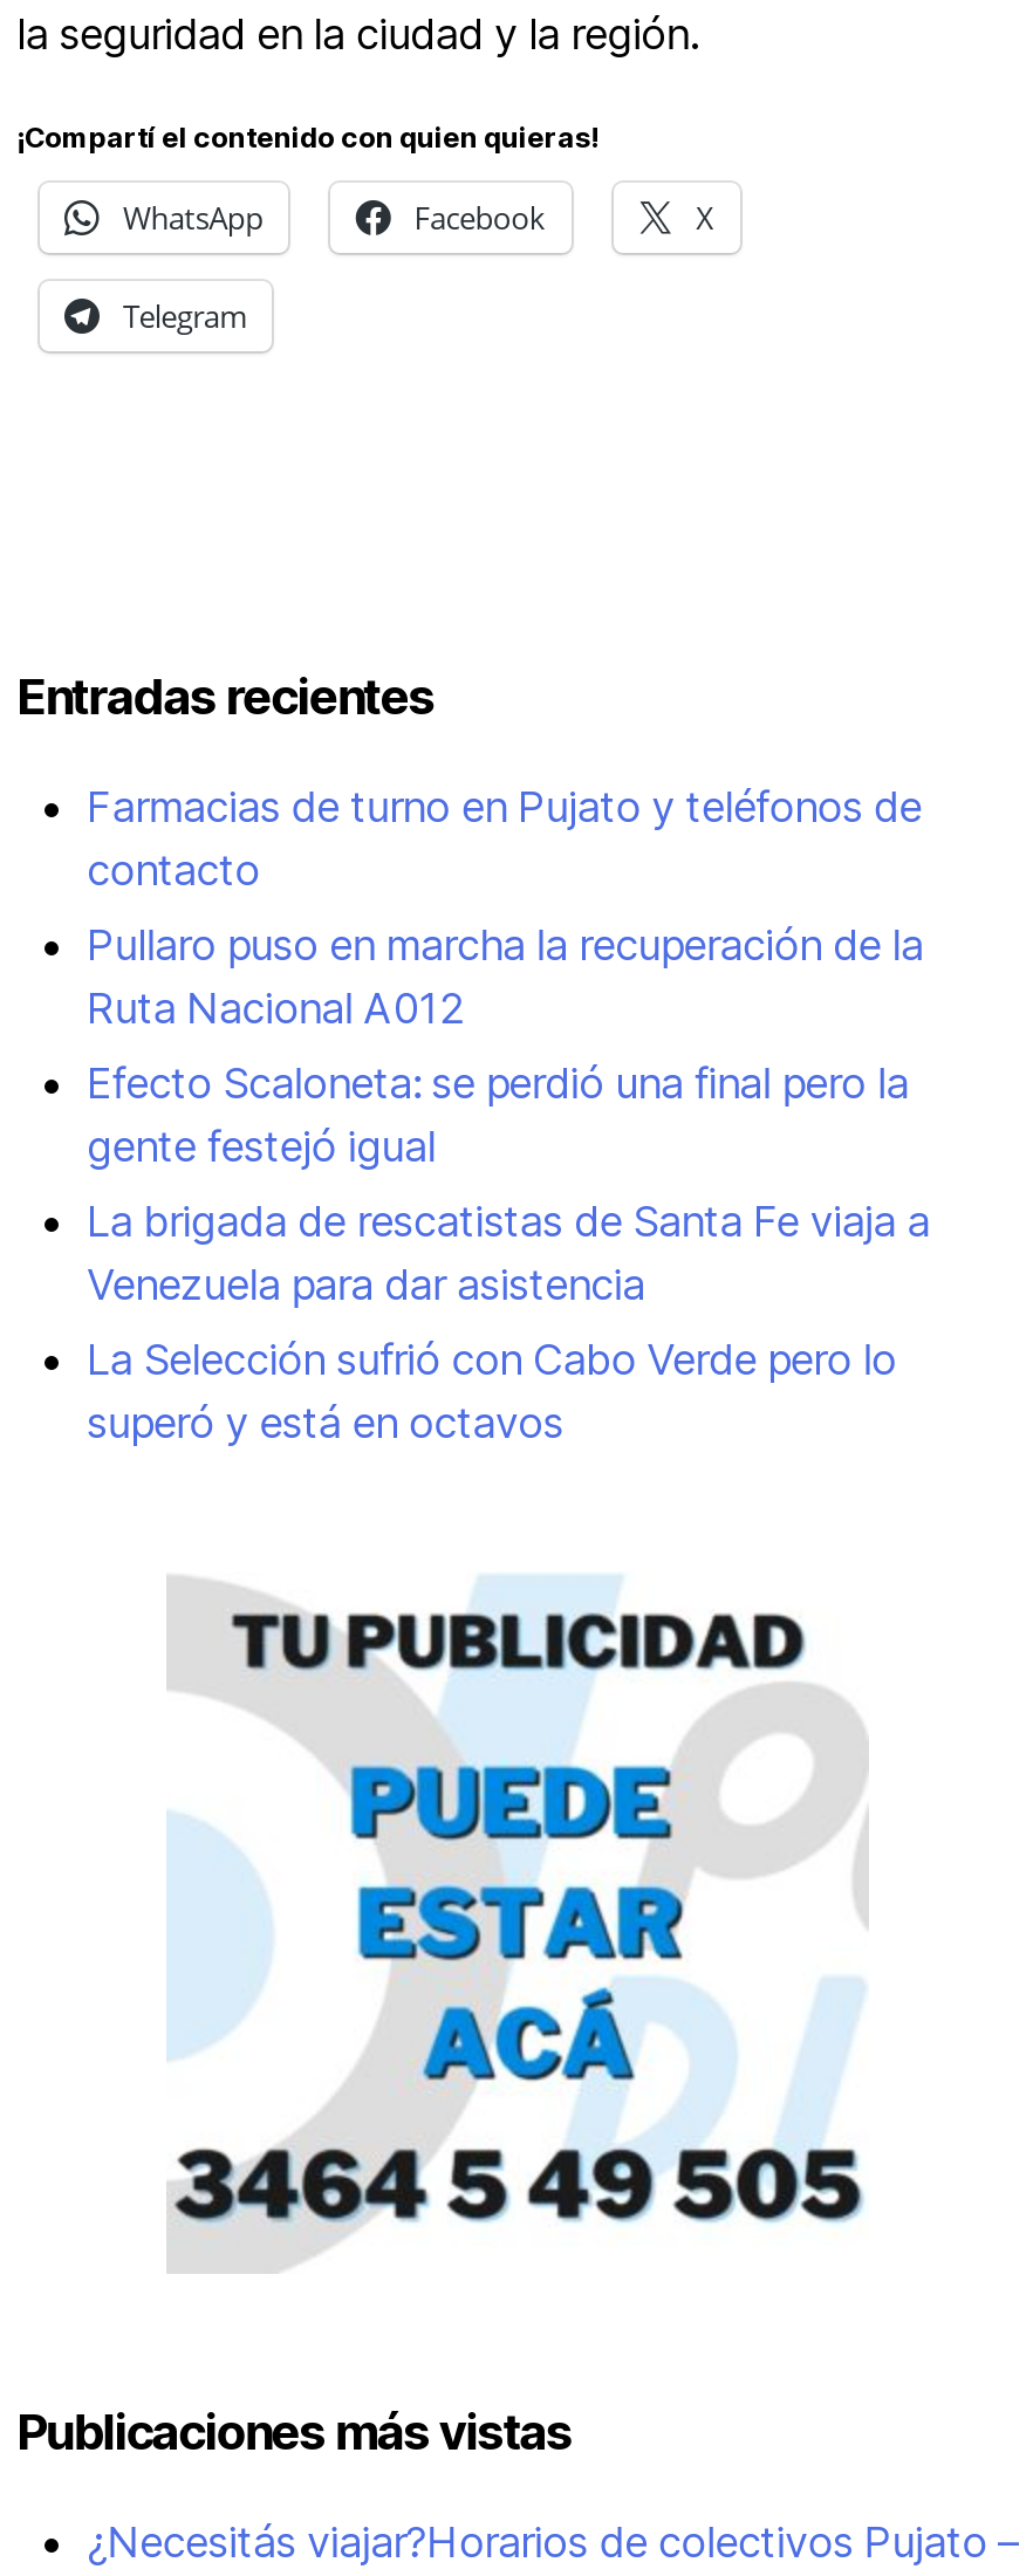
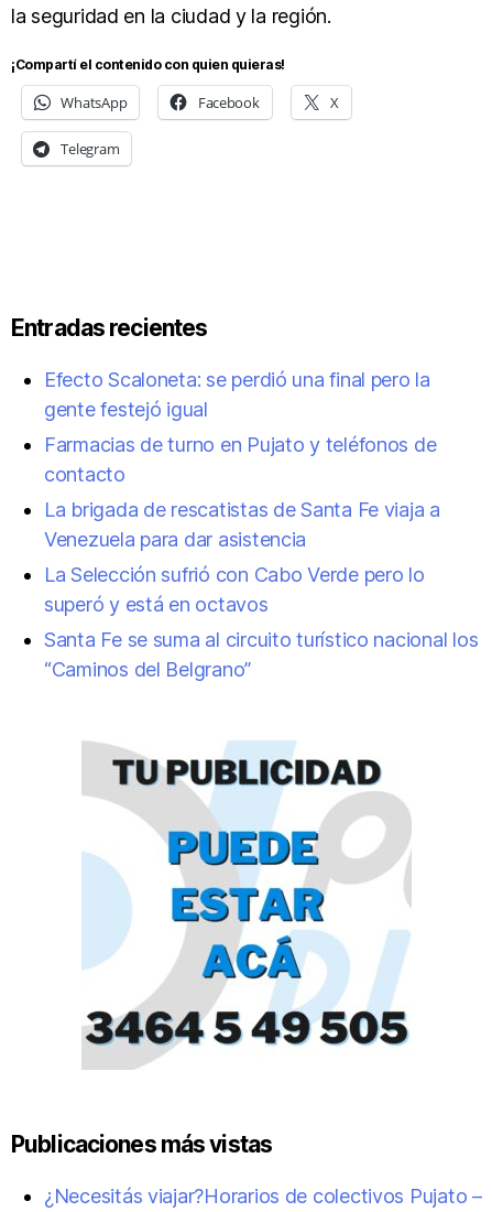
moved [87,782,922,894] -> [44,433,436,486]: Farmacias de turno en Pujato y teléfonos de | contacto
[87,920,923,1033] Pullaro puso en marcha la recuperación de la | Ruta Nacional A012 -> none
moved [87,1058,909,1171] -> [44,368,430,421]: Efecto Scaloneta: se perdió una final pero la | gente festejó igual
moved [87,1196,930,1447] -> [44,498,440,616]: La brigada de rescatistas de Santa Fe viaja a | Venezuela para dar asistencia | La Selección sufrió con Cabo Verde pero lo | superó y está en octavos
none -> [44,628,478,681] Santa Fe se suma al circuito turístico nacional los | “Caminos del Belgrano”

